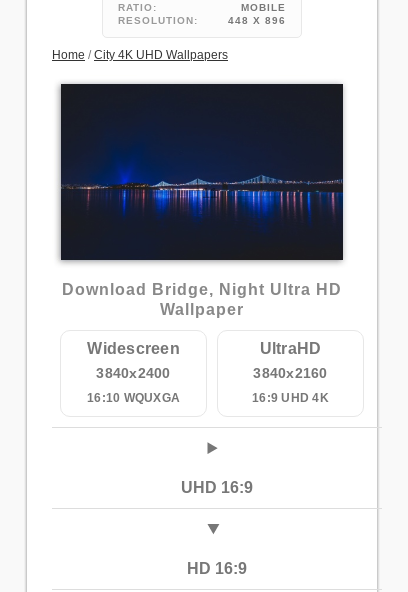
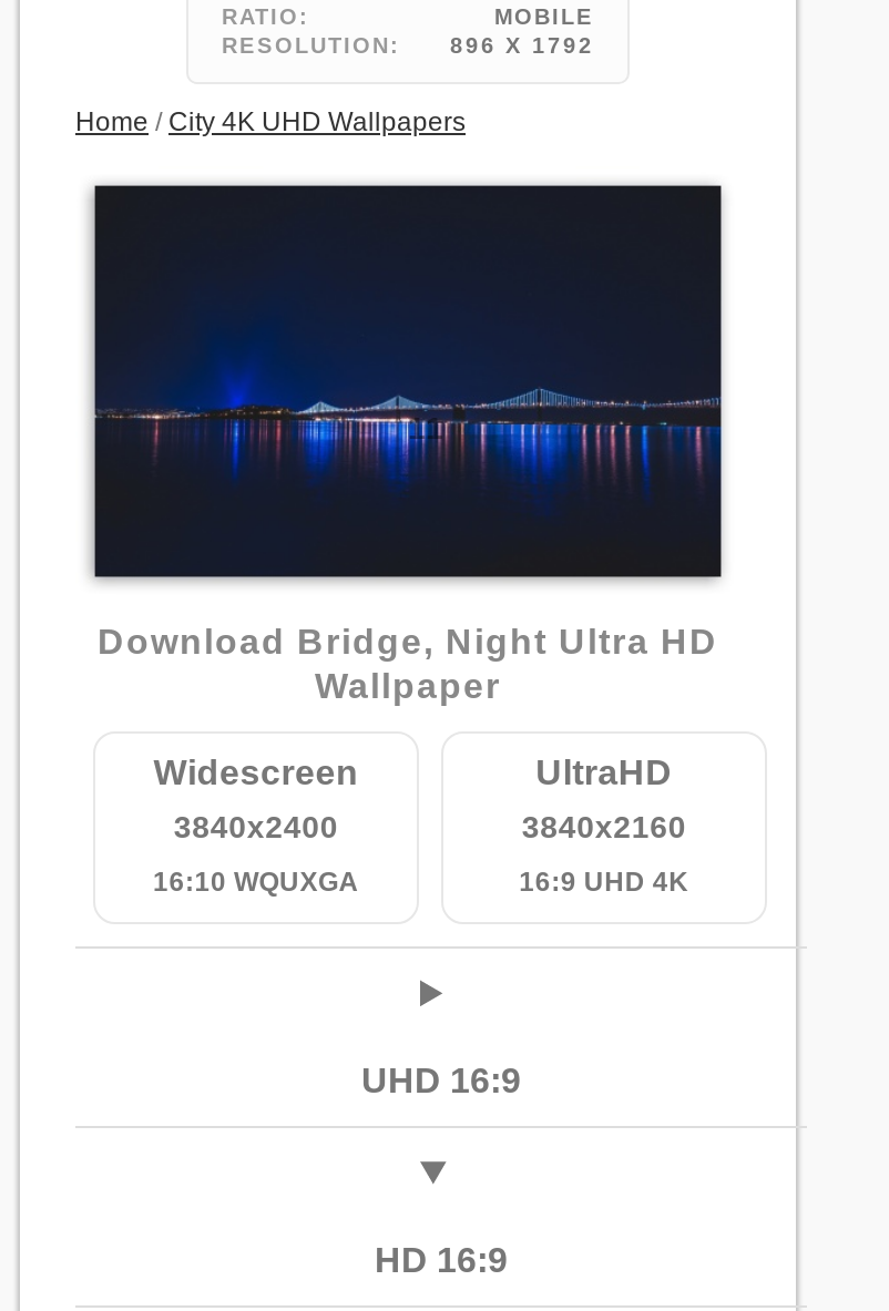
[228,15,286,26] 448 X 896 -> [450,33,594,58] 896 X 1792

